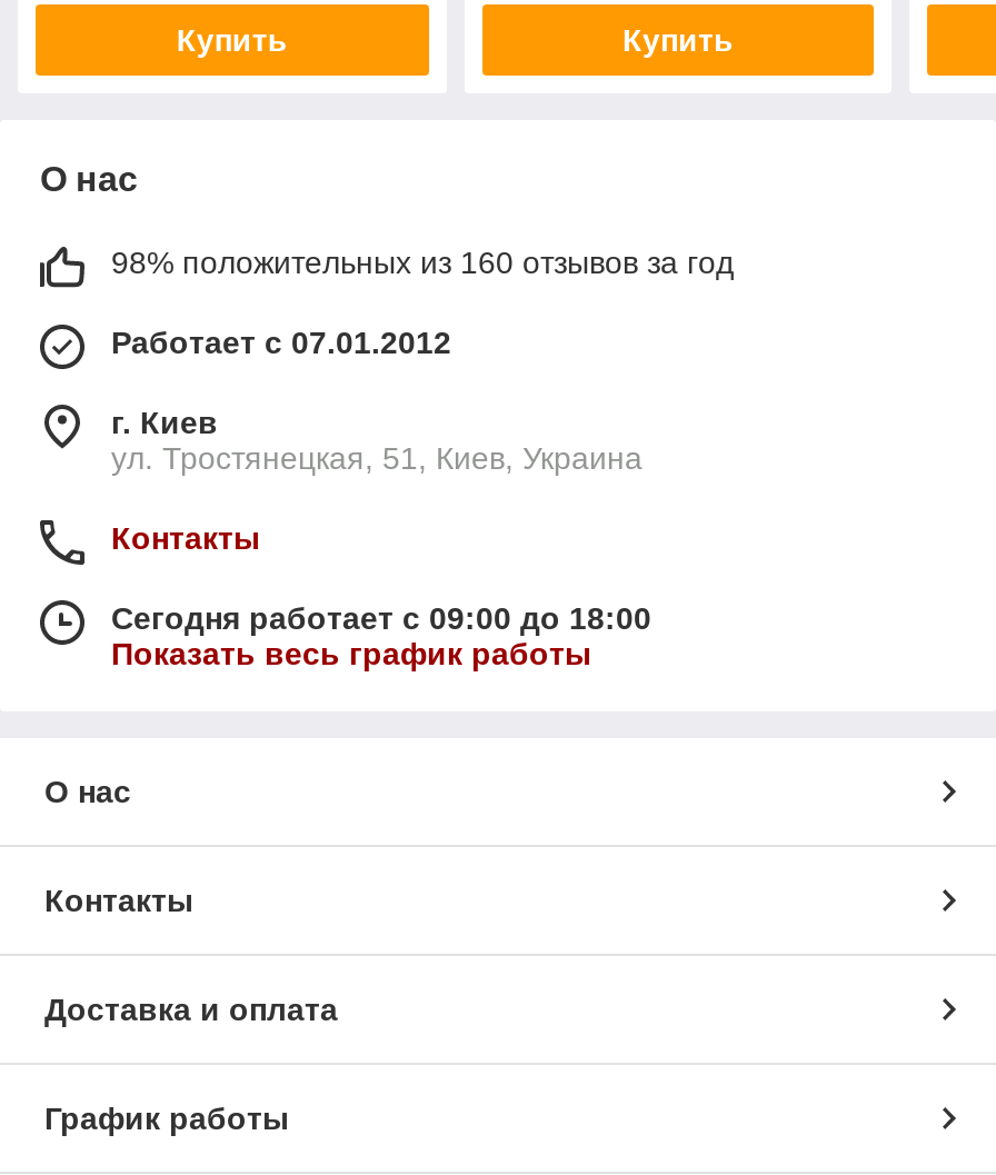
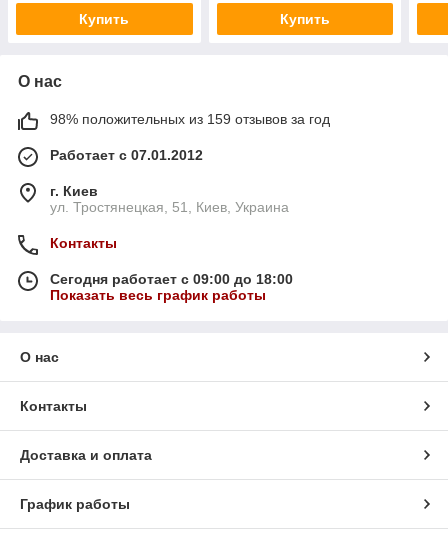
[111,245,734,281] 98% положительных из 160 отзывов за год -> [50,111,330,127] 98% положительных из 159 отзывов за год

